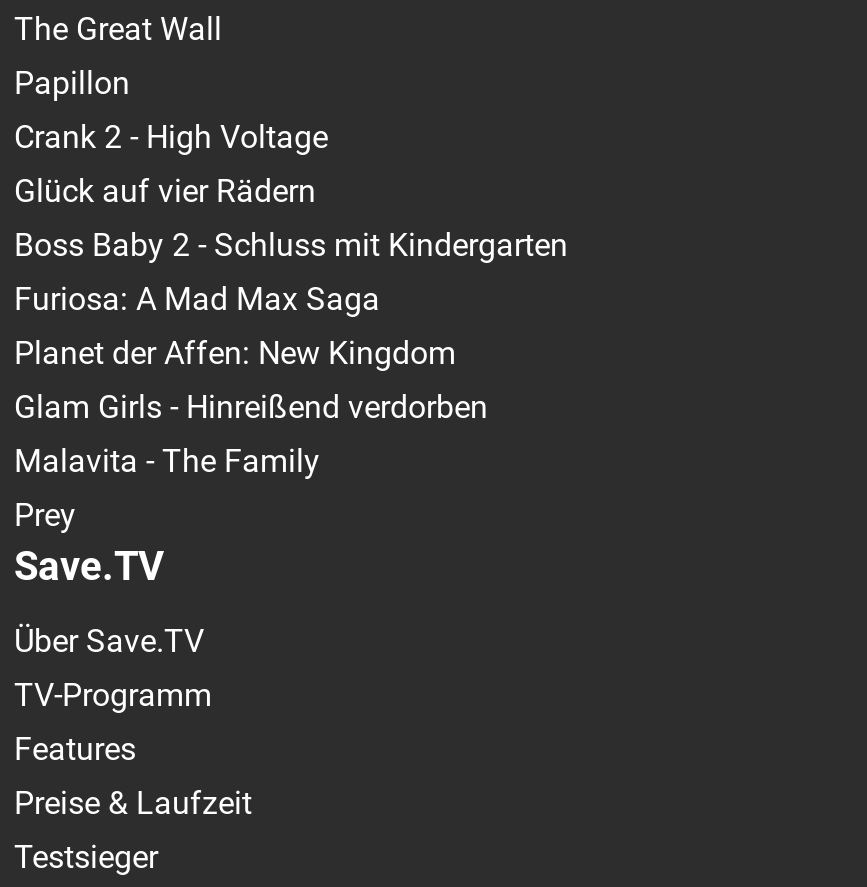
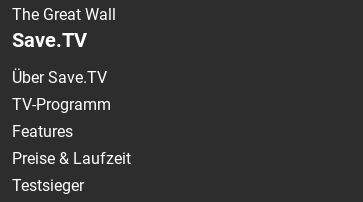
[14,63,568,533] Papillon | Crank 2 - High Voltage | Glück auf vier Rädern | Boss Baby 2 - Schluss mit Kindergarten | Furiosa: A Mad Max Saga | Planet der Affen: New Kingdom | Glam Girls - Hinreißend verdorben | Malavita - The Family | Prey -> none

